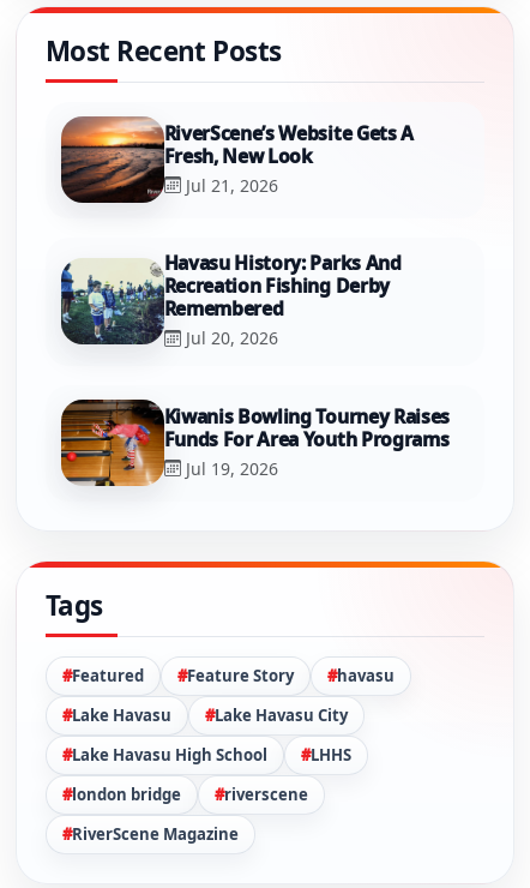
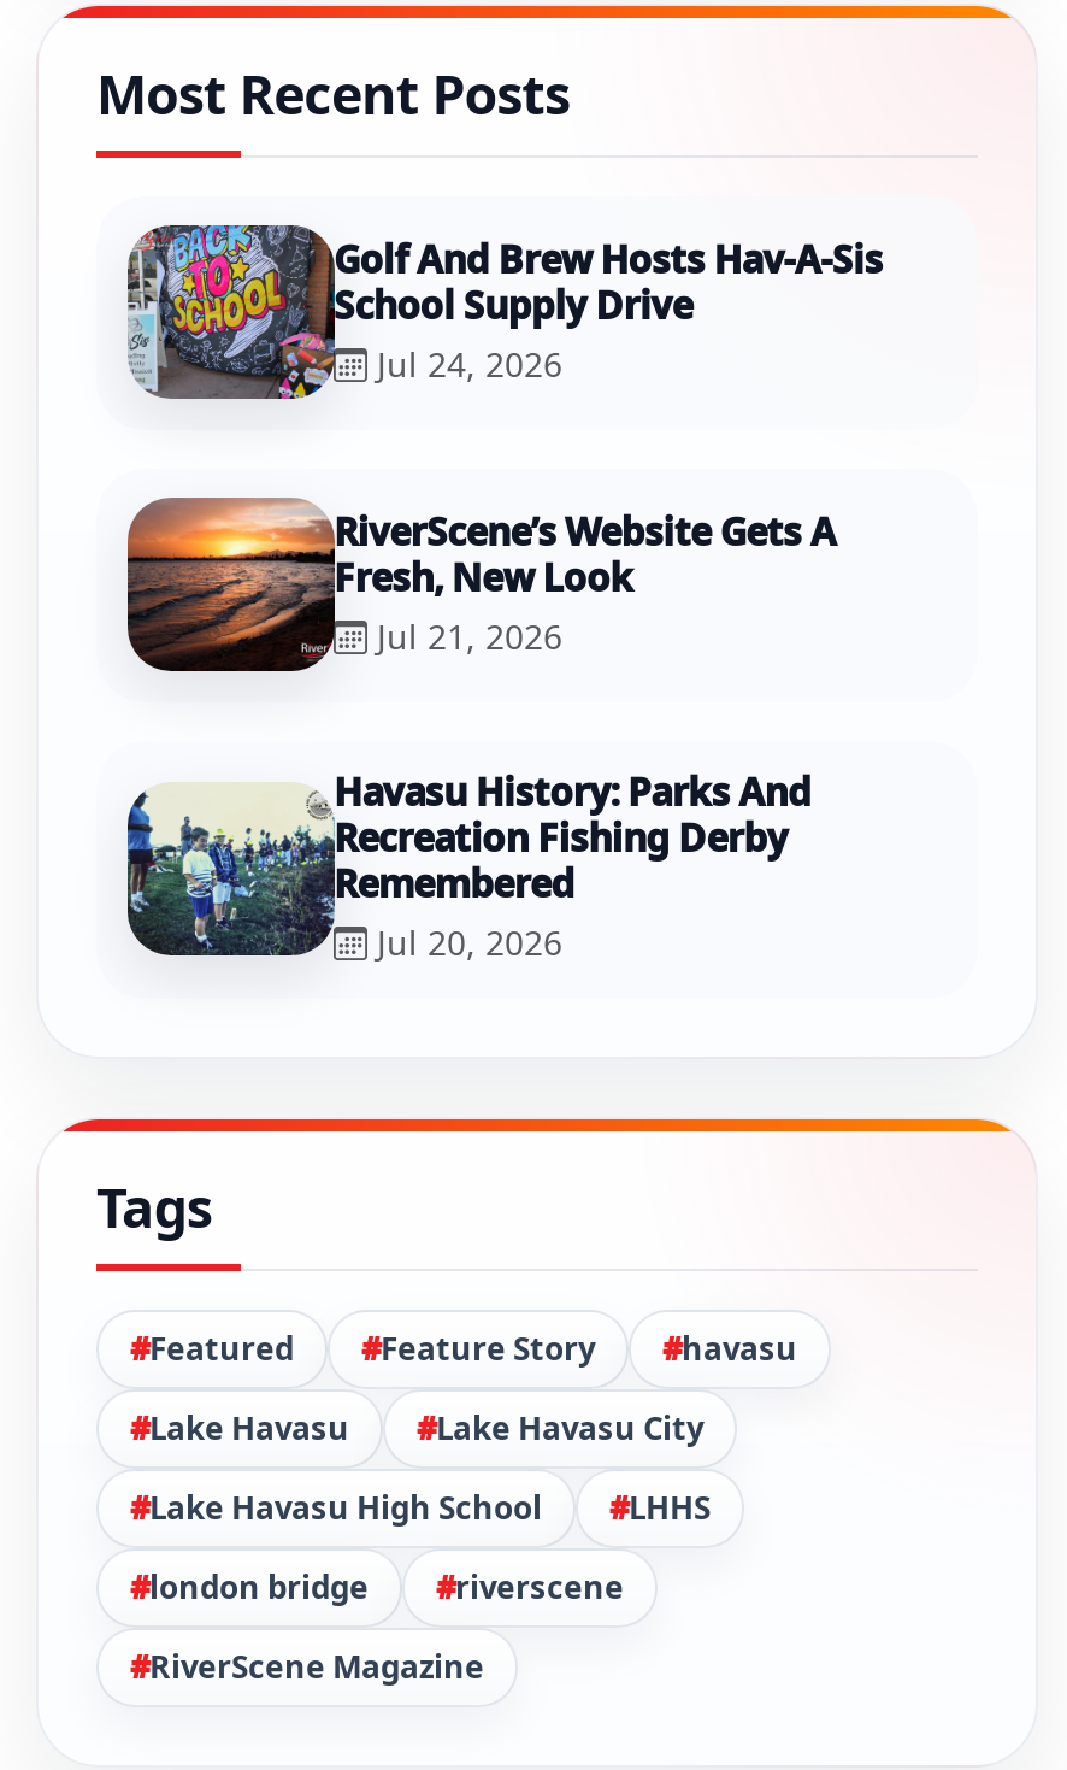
none -> [128,223,883,401] [image] | Golf And Brew Hosts Hav-A-Sis | School Supply Drive | Jul 24, 2026
moved [56,115,414,349] -> [118,495,836,965]: [image] | RiverScene’s Website Gets A | Fresh, New Look | Jul 21, 2026 | Havasu History: Parks And | Recreation Fishing Derby | Remembered | Jul 20, 2026
[60,398,450,487] [image] | Kiwanis Bowling Tourney Raises | Funds For Area Youth Programs | Jul 19, 2026 -> none

